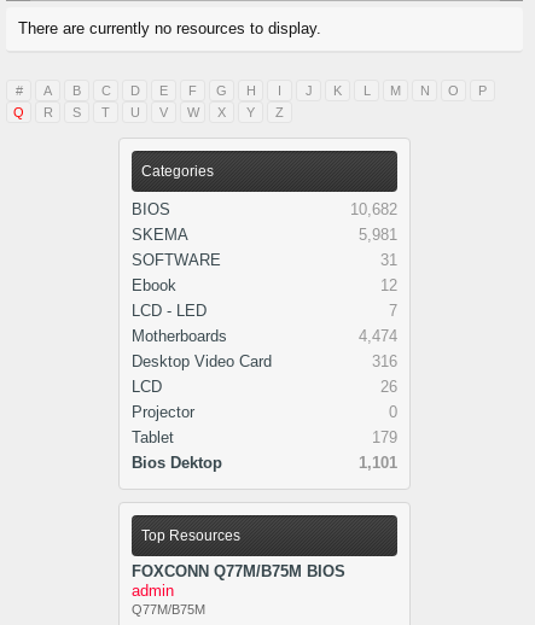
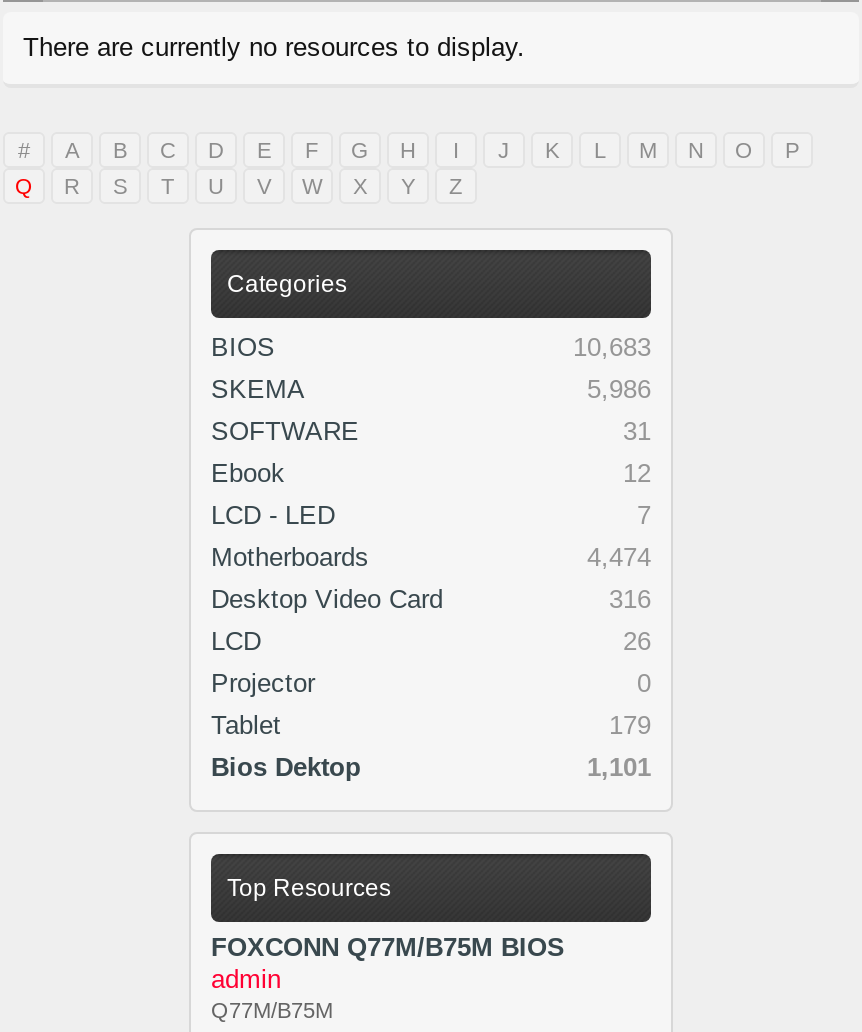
[350,200,397,218] 10,682 -> [573,332,651,362] 10,683
[359,226,397,244] 5,981 -> [587,374,651,404] 5,986

